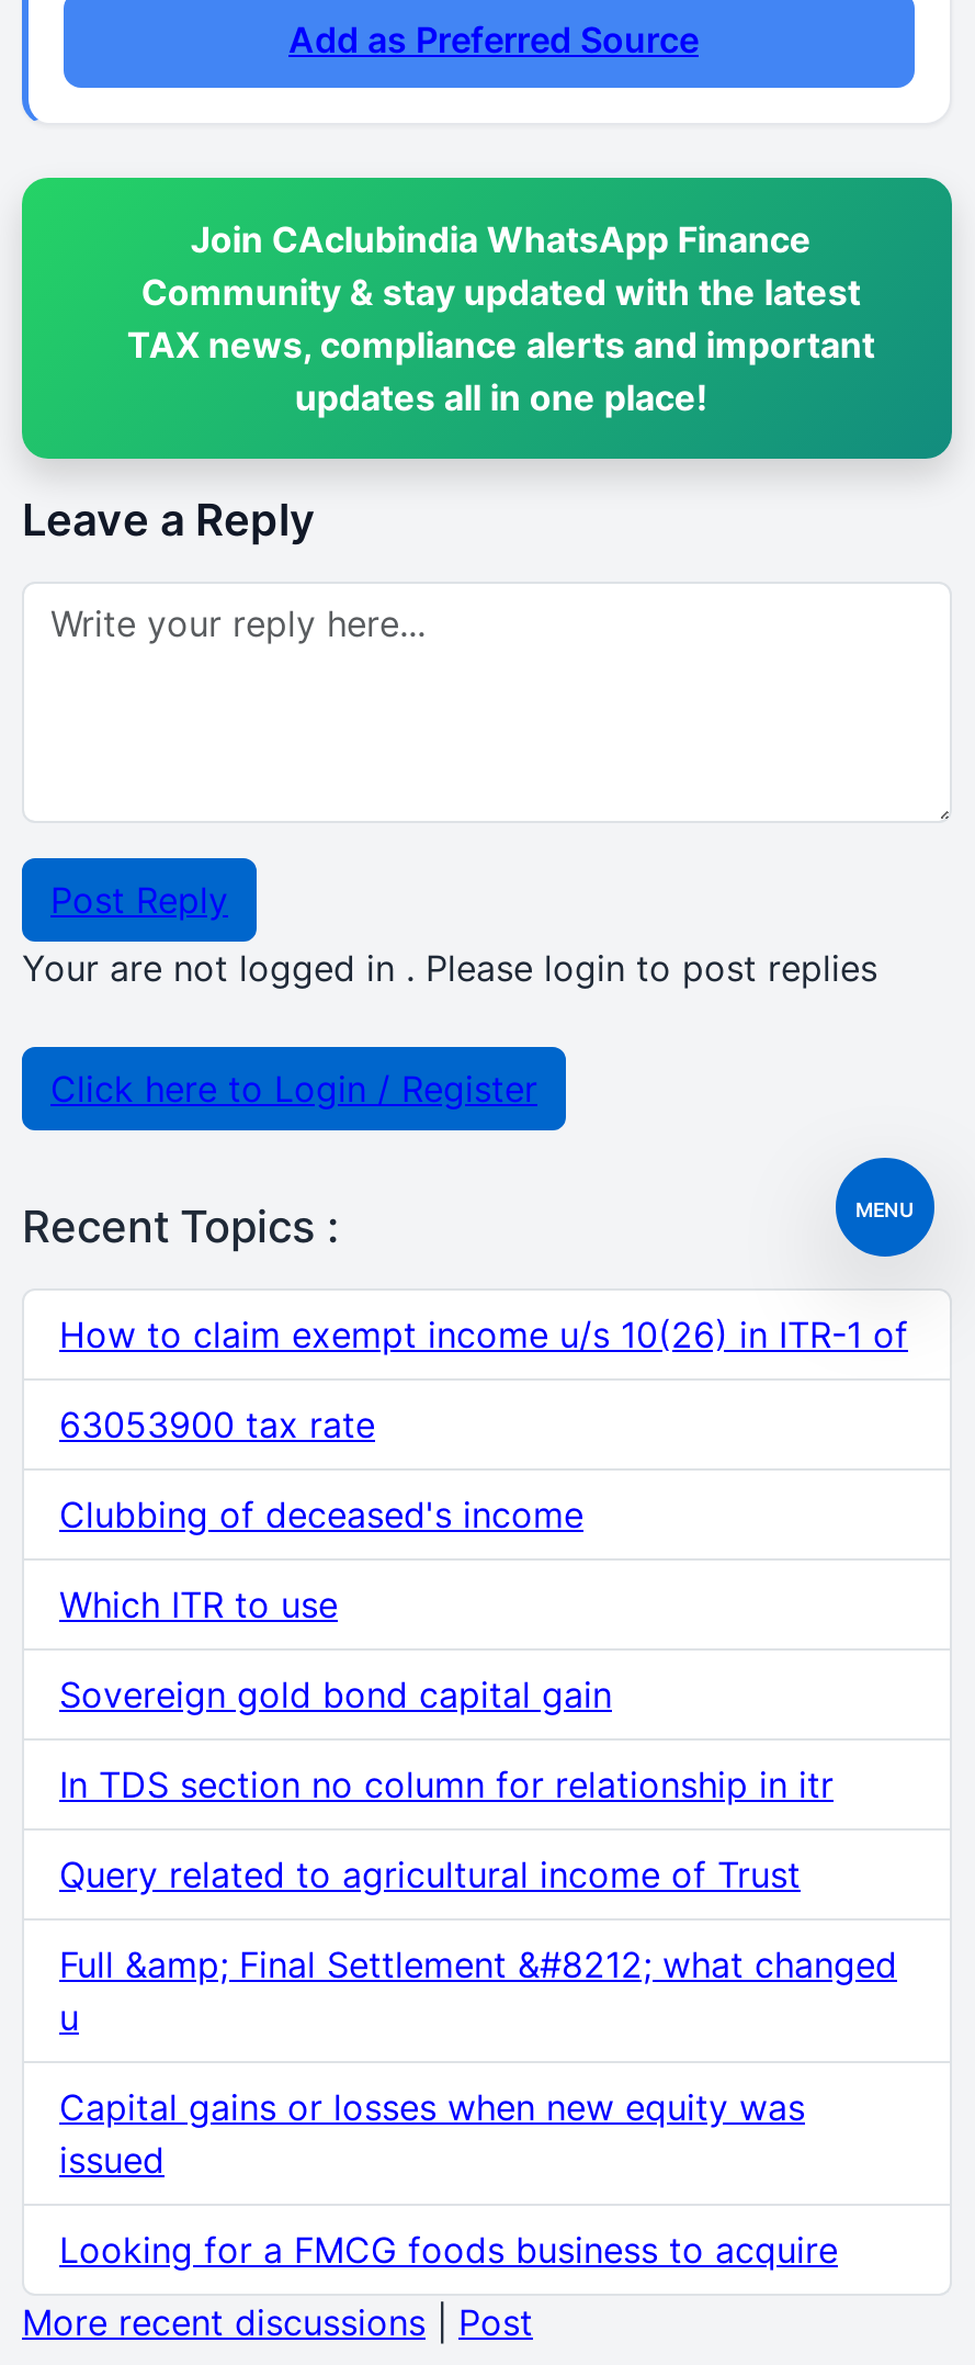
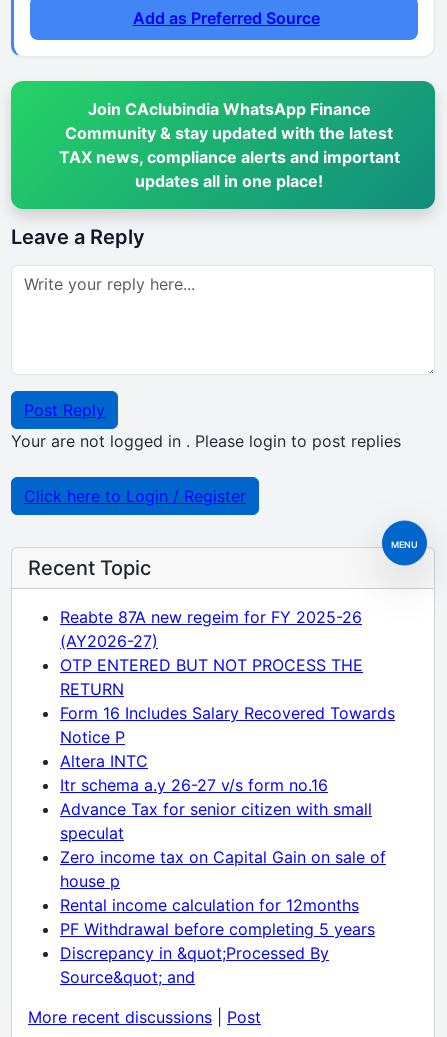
[22,1201,908,2272] Recent Topics : | How to claim exempt income u/s 10(26) in ITR-1 of | 63053900 tax rate | Clubbing of deceased's income | Which ITR to use | Sovereign gold bond capital gain | In TDS section no column for relationship in itr | Query related to agricultural income of Trust | Full &amp; Final Settlement &#8212; what changed | u | Capital gains or losses when new equity was | issued | Looking for a FMCG foods business to acquire -> [28,556,395,987] Recent Topic | Reabte 87A new regeim for FY 2025-26 | (AY2026-27) | OTP ENTERED BUT NOT PROCESS THE | RETURN | Form 16 Includes Salary Recovered Towards | Notice P | Altera INTC | Itr schema a.y 26-27 v/s form no.16 | Advance Tax for senior citizen with small | speculat | Zero income tax on Capital Gain on sale of | house p | Rental income calculation for 12months | PF Withdrawal before completing 5 years | Discrepancy in &quot;Processed By | Source&quot; and

